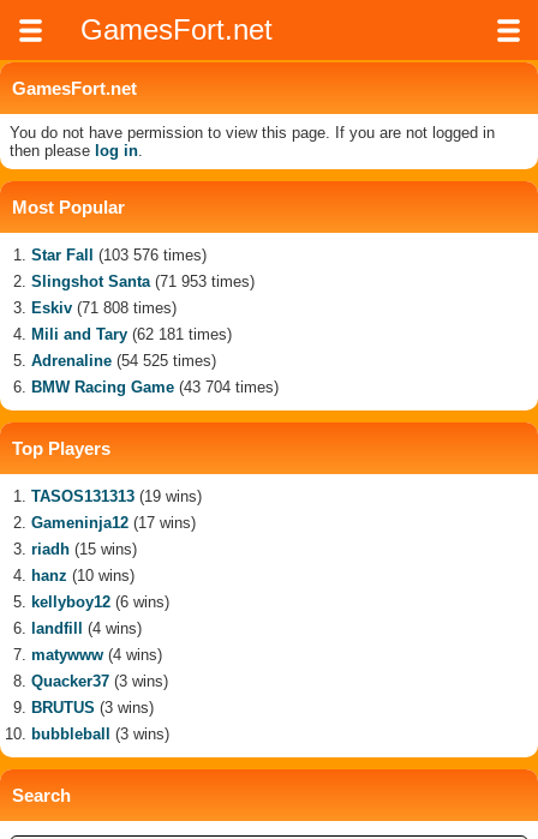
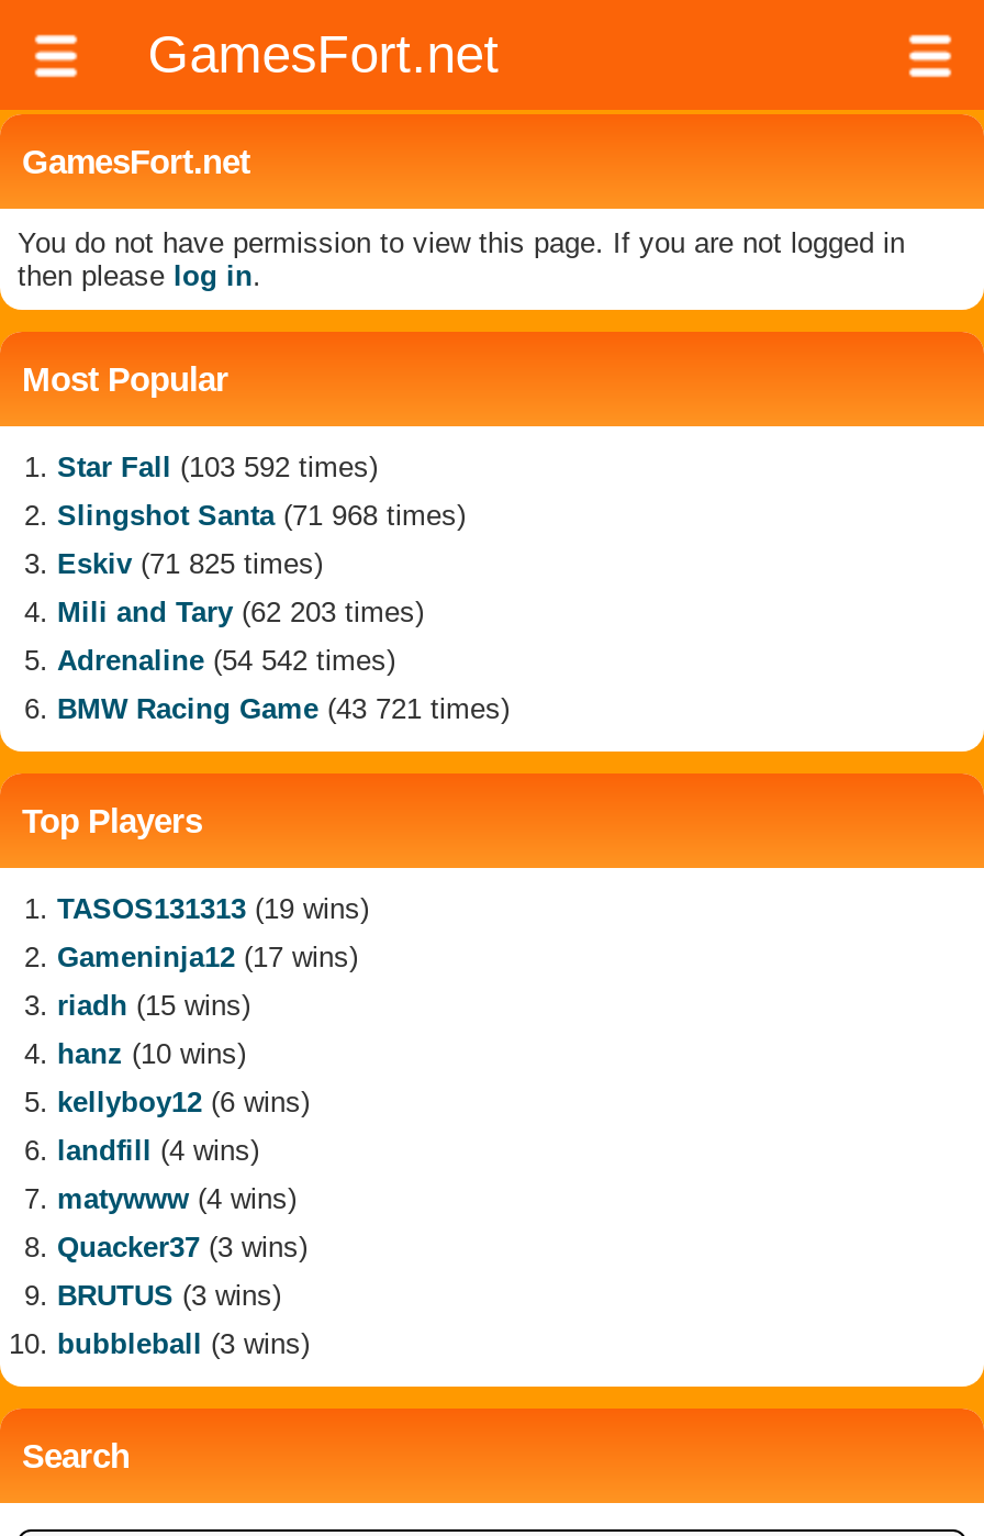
[31,246,207,264] Star Fall (103 576 times) -> [57,450,378,483] Star Fall (103 592 times)
[31,272,255,290] Slingshot Santa (71 953 times) -> [57,499,466,532] Slingshot Santa (71 968 times)
[31,299,177,317] Eskiv (71 808 times) -> [57,547,323,580] Eskiv (71 825 times)
[31,325,232,343] Mili and Tary (62 181 times) -> [57,596,424,628] Mili and Tary (62 203 times)
[31,352,216,370] Adrenaline (54 525 times) -> [57,644,395,677] Adrenaline (54 542 times)
[31,378,279,396] BMW Racing Game (43 704 times) -> [57,692,510,725] BMW Racing Game (43 721 times)

